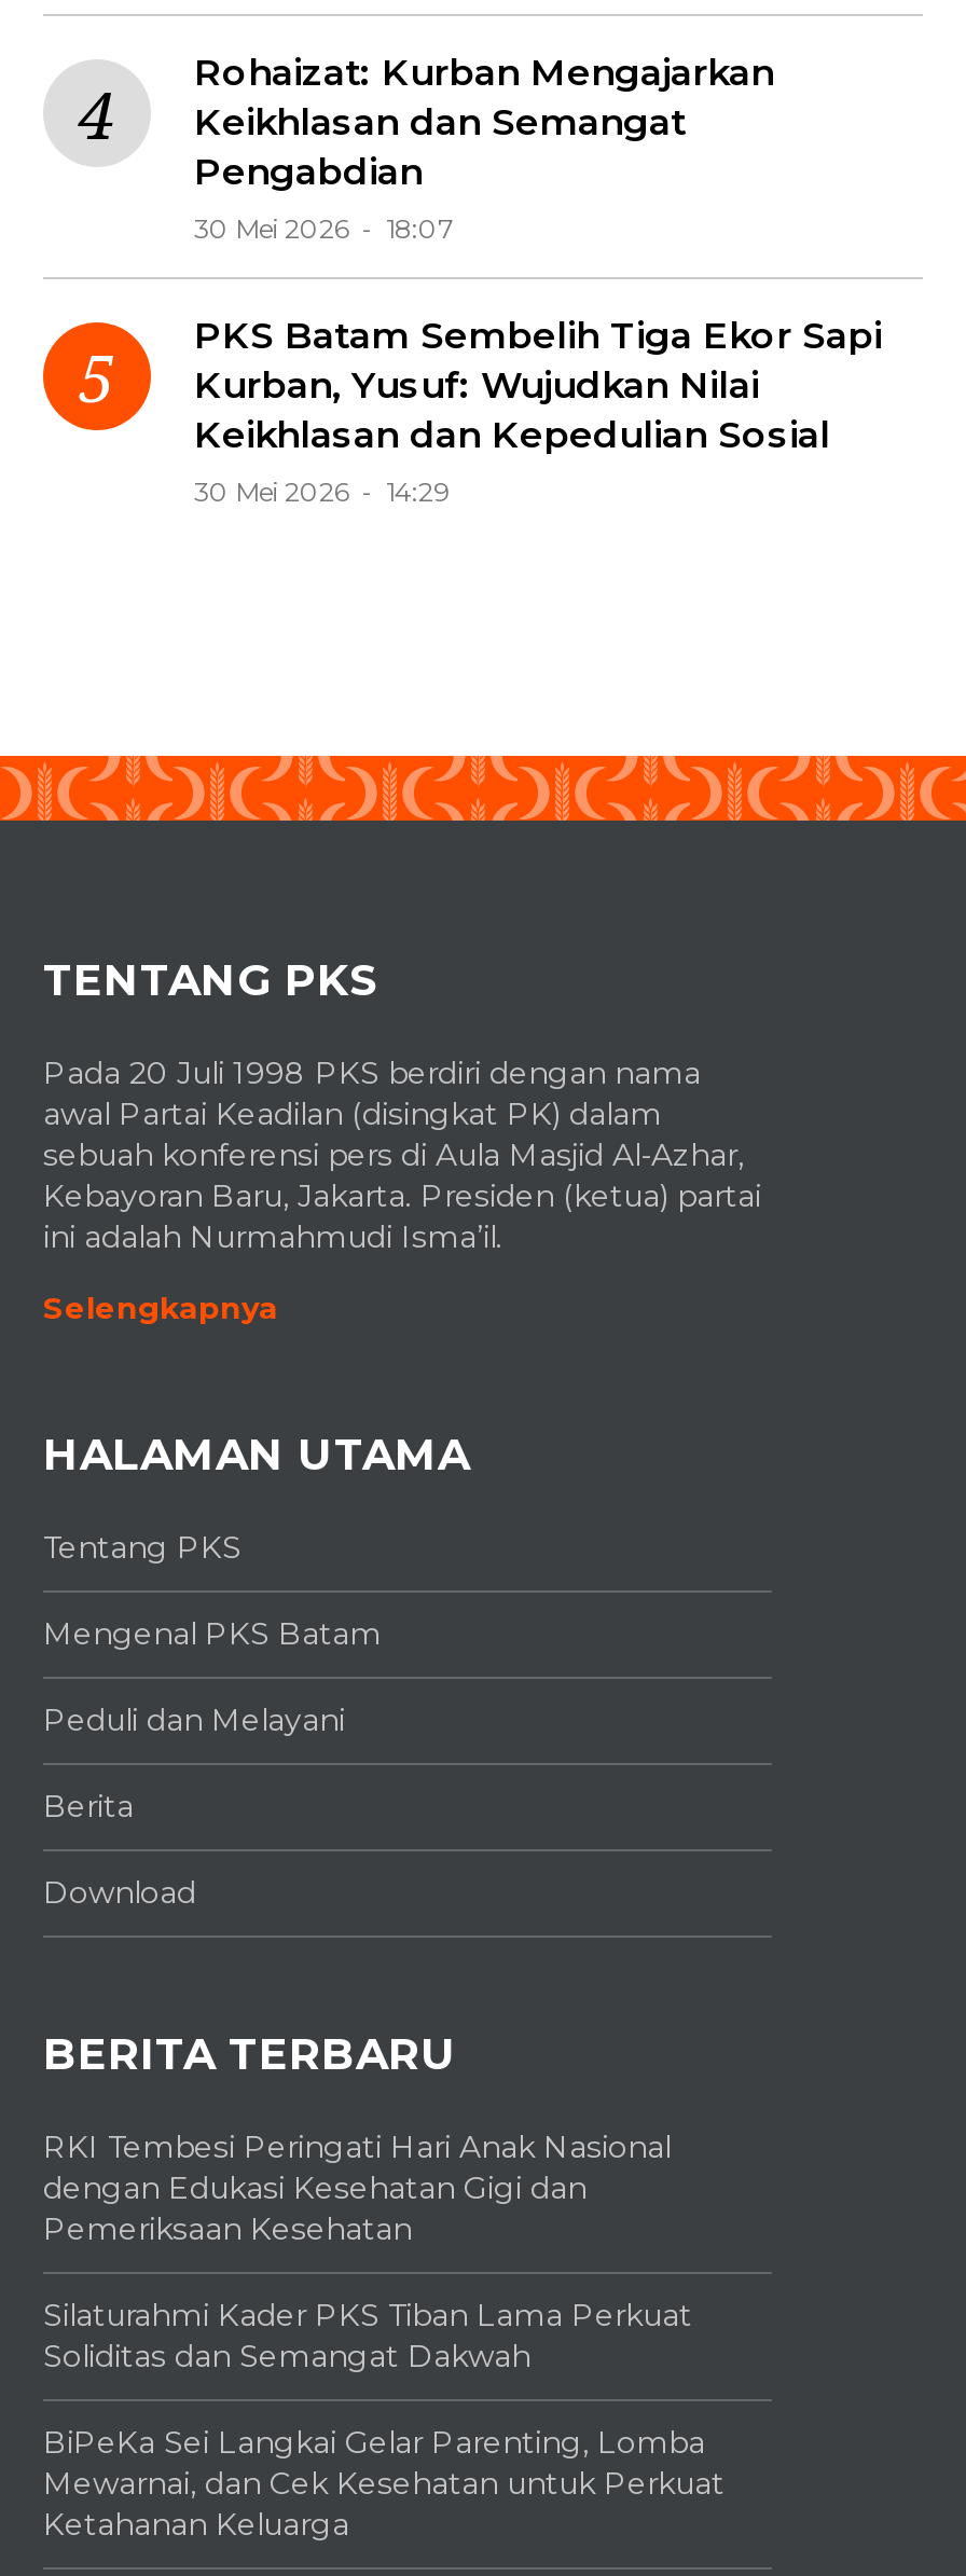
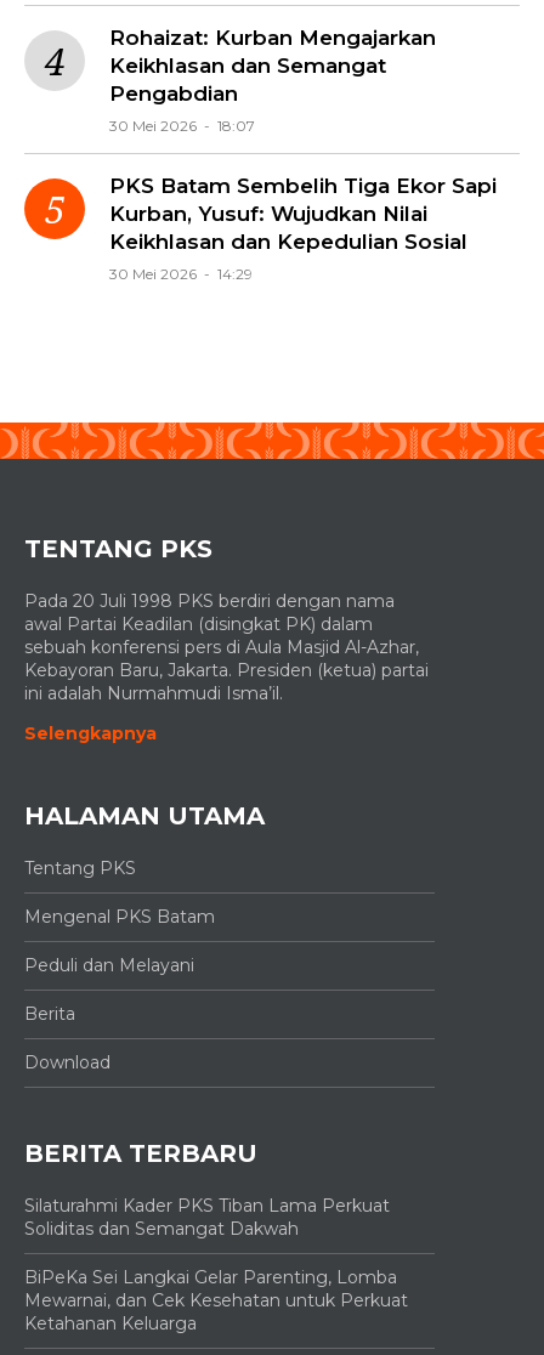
[43,2128,671,2249] RKI Tembesi Peringati Hari Anak Nasional | dengan Edukasi Kesehatan Gigi dan | Pemeriksaan Kesehatan -> none

